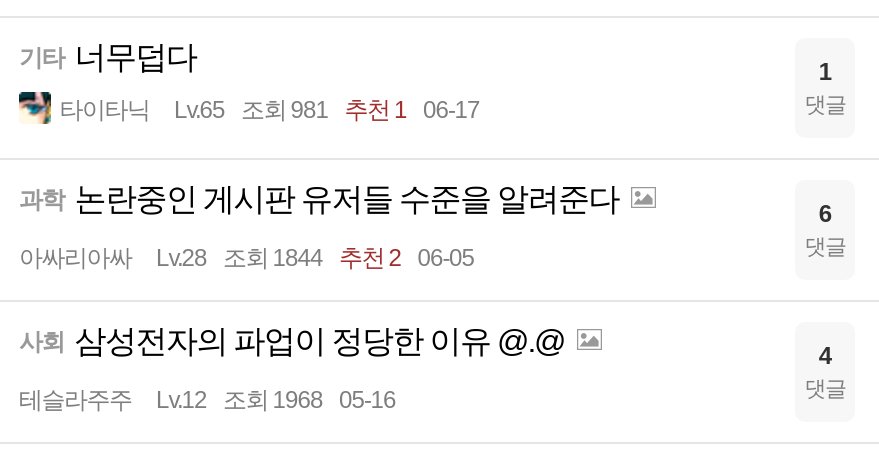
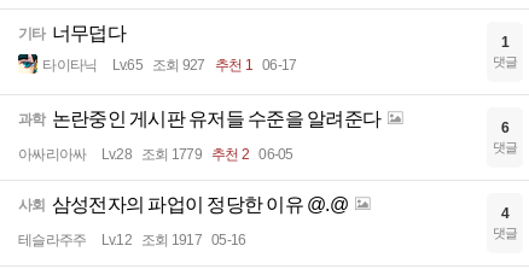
[59,96,479,124] 타이타닉 Lv.65 조회 981 추천 1 06-17 -> [43,57,296,74] 타이타닉 Lv.65 조회 927 추천 1 06-17
[19,244,474,272] 아싸리아싸 Lv.28 조회 1844 추천 2 06-05 -> [18,146,293,163] 아싸리아싸 Lv.28 조회 1779 추천 2 06-05
[19,386,395,414] 테슬라주주 Lv.12 조회 1968 05-16 -> [18,232,245,248] 테슬라주주 Lv.12 조회 1917 05-16

